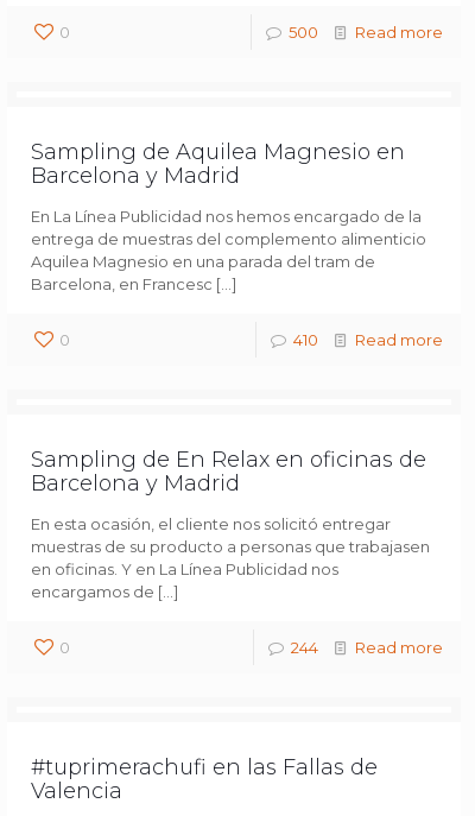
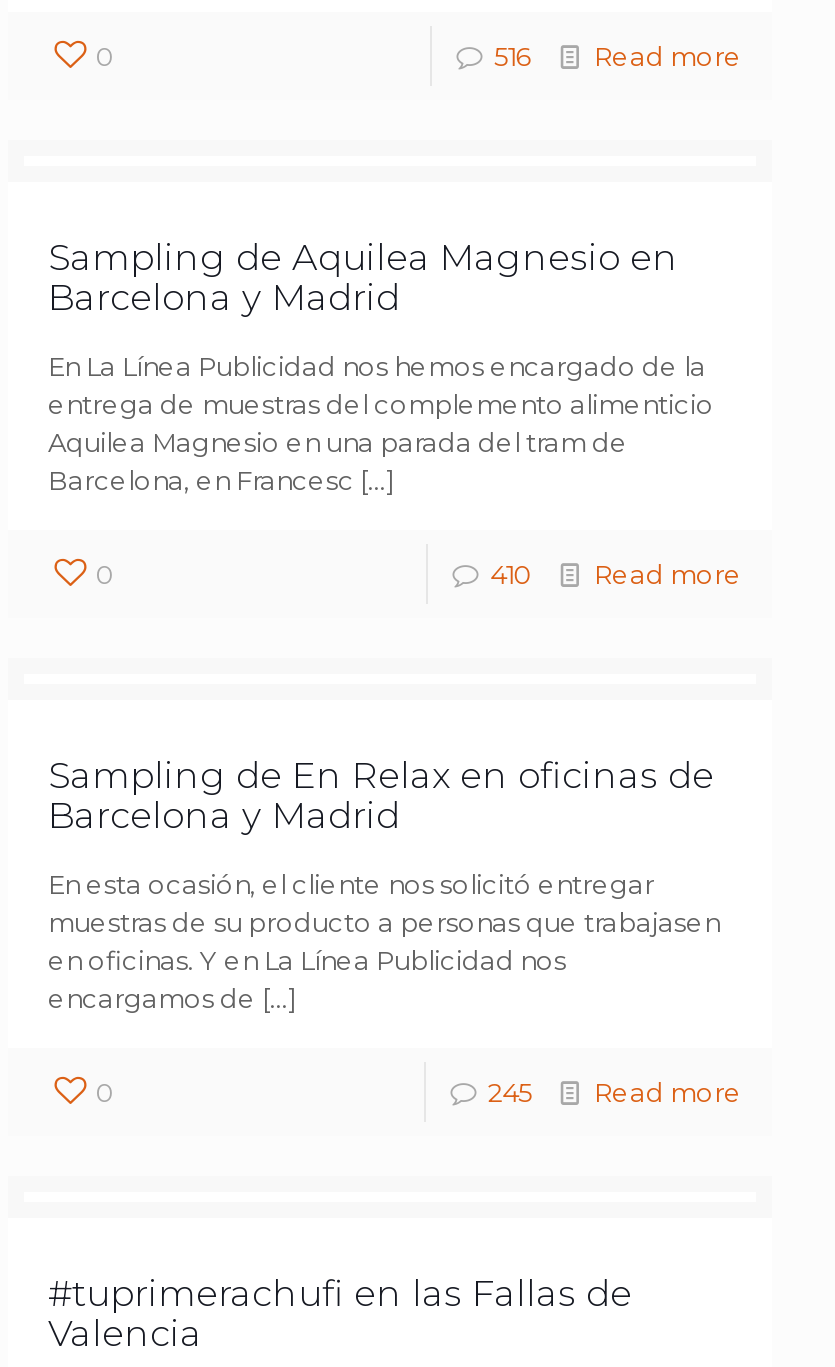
[288,22,443,41] 500 Read more -> [494,39,742,71] 516 Read more
[291,637,443,656] 244 Read more -> [488,1075,742,1107] 245 Read more

